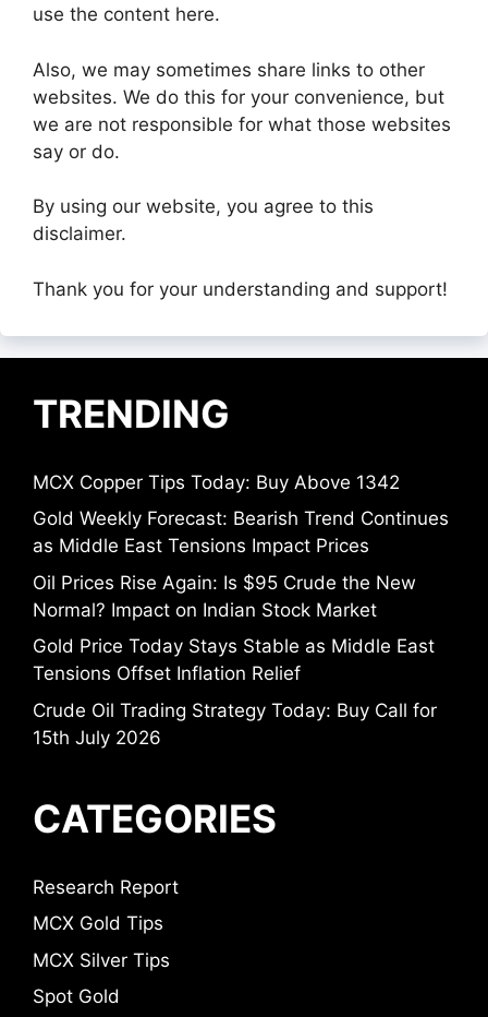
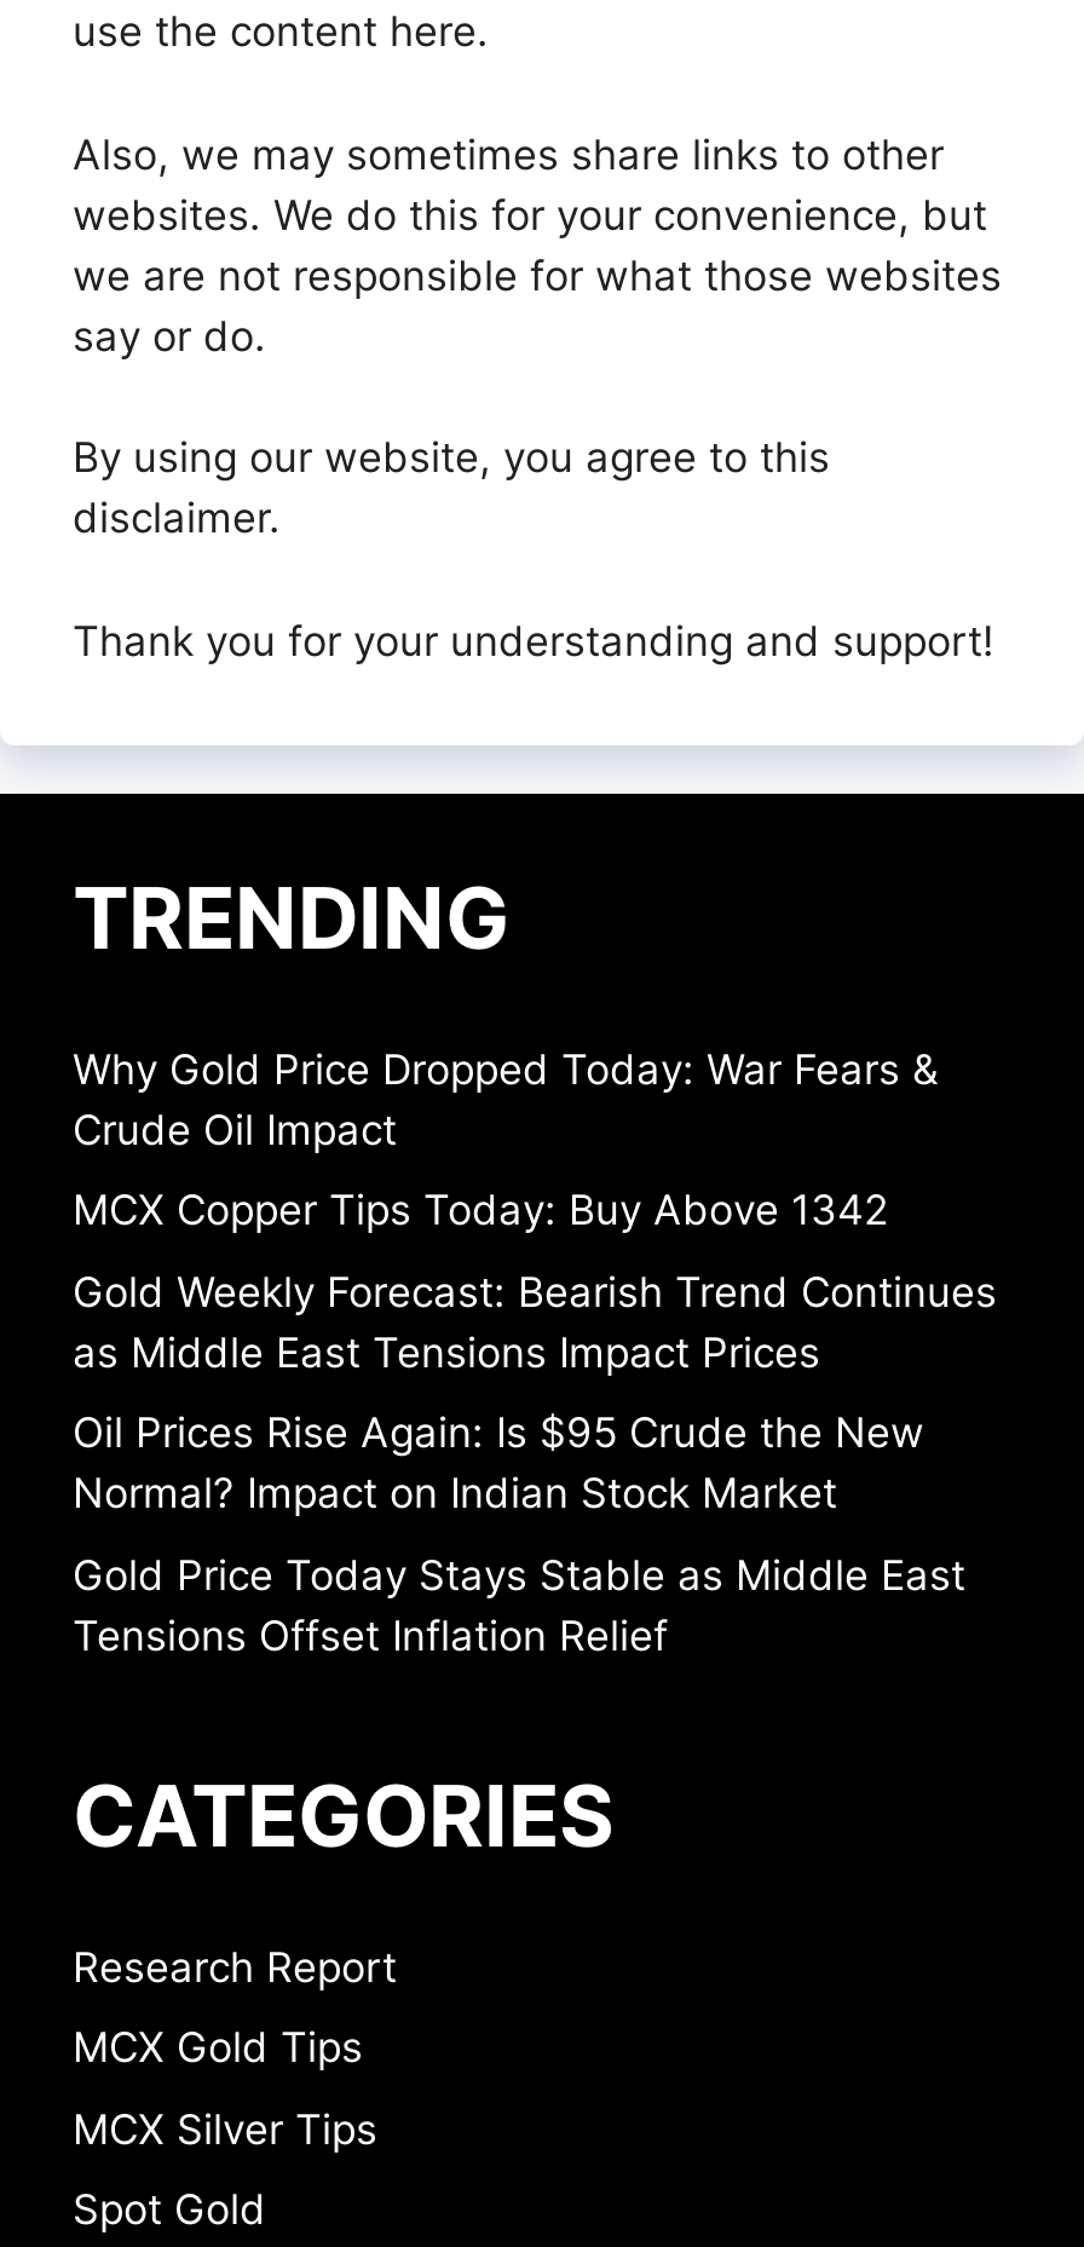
none -> [73,1044,939,1153] Why Gold Price Dropped Today: War Fears & | Crude Oil Impact
moved [33,471,449,684] -> [73,1186,997,1659]: MCX Copper Tips Today: Buy Above 1342 | Gold Weekly Forecast: Bearish Trend Continues | as Middle East Tensions Impact Prices | Oil Prices Rise Again: Is $95 Crude the New | Normal? Impact on Indian Stock Market | Gold Price Today Stays Stable as Middle East | Tensions Offset Inflation Relief
[33,699,437,748] Crude Oil Trading Strategy Today: Buy Call for | 15th July 2026 -> none

